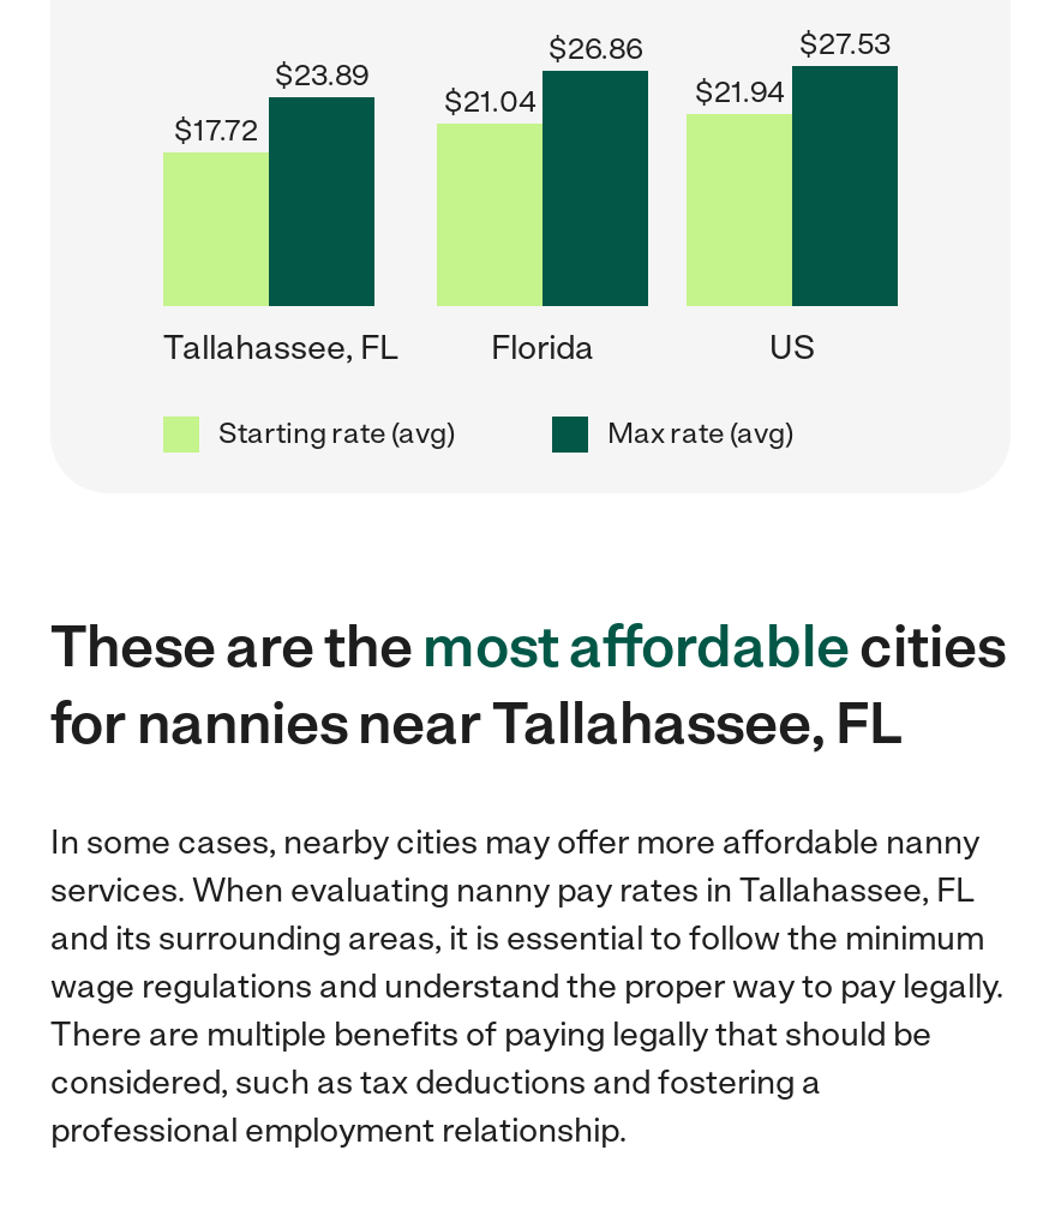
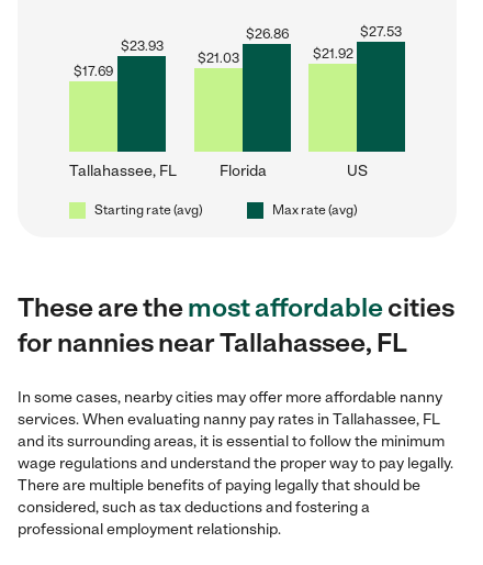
[275,59,368,92] $23.89 -> [120,38,163,54] $23.93
[444,85,535,119] $21.04 -> [198,51,239,66] $21.03
[695,76,784,109] $21.94 -> [312,46,353,62] $21.92
[174,114,258,148] $17.72 -> [74,64,113,79] $17.69

